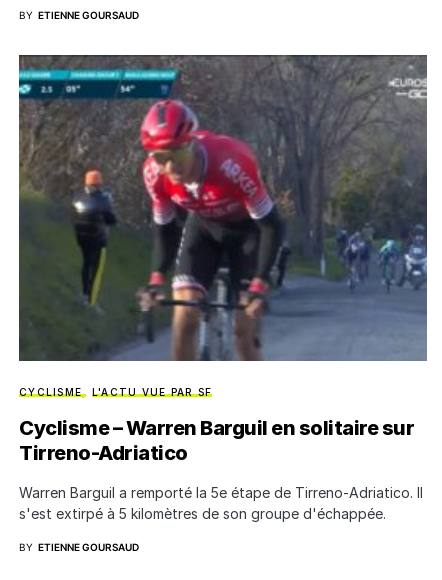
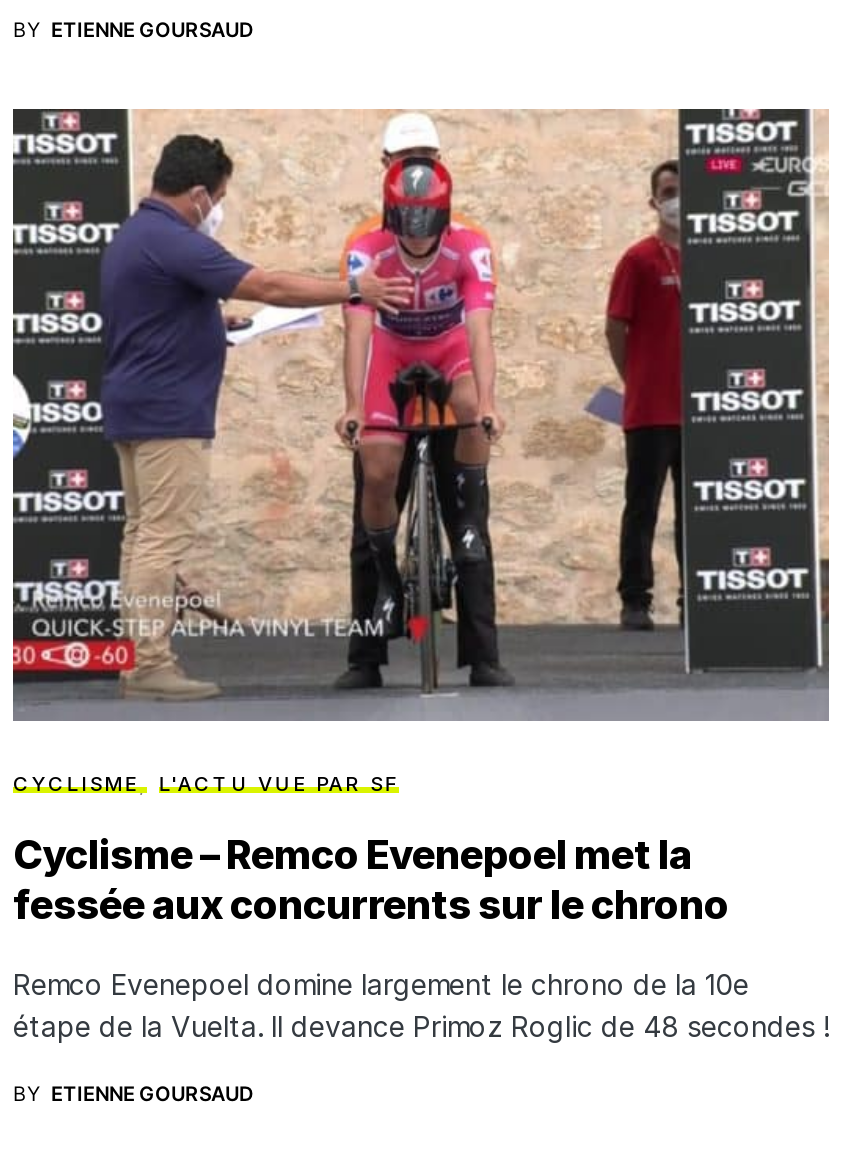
[18,54,428,361] [image] -> [11,108,831,720] [image]
[19,416,414,465] Cyclisme – Warren Barguil en solitaire sur | Tirreno-Adriatico -> [13,831,729,929] Cyclisme – Remco Evenepoel met la | fessée aux concurrents sur le chrono
[19,484,423,522] Warren Barguil a remporté la 5e étape de Tirreno-Adriatico. Il | s'est extirpé à 5 kilomètres de son groupe d'échappée. -> [13,967,829,1043] Remco Evenepoel domine largement le chrono de la 10e | étape de la Vuelta. Il devance Primoz Roglic de 48 secondes !

